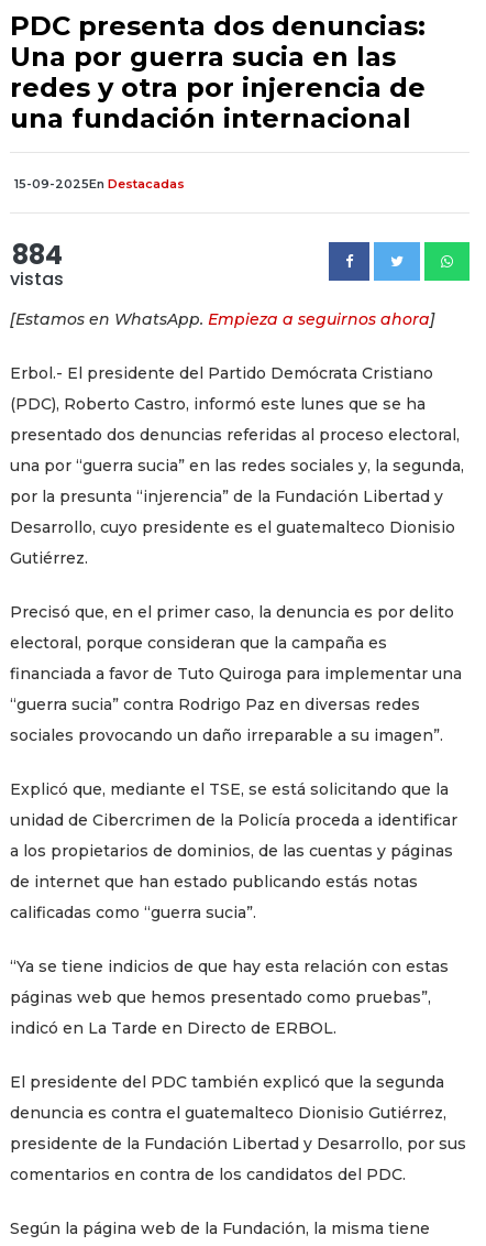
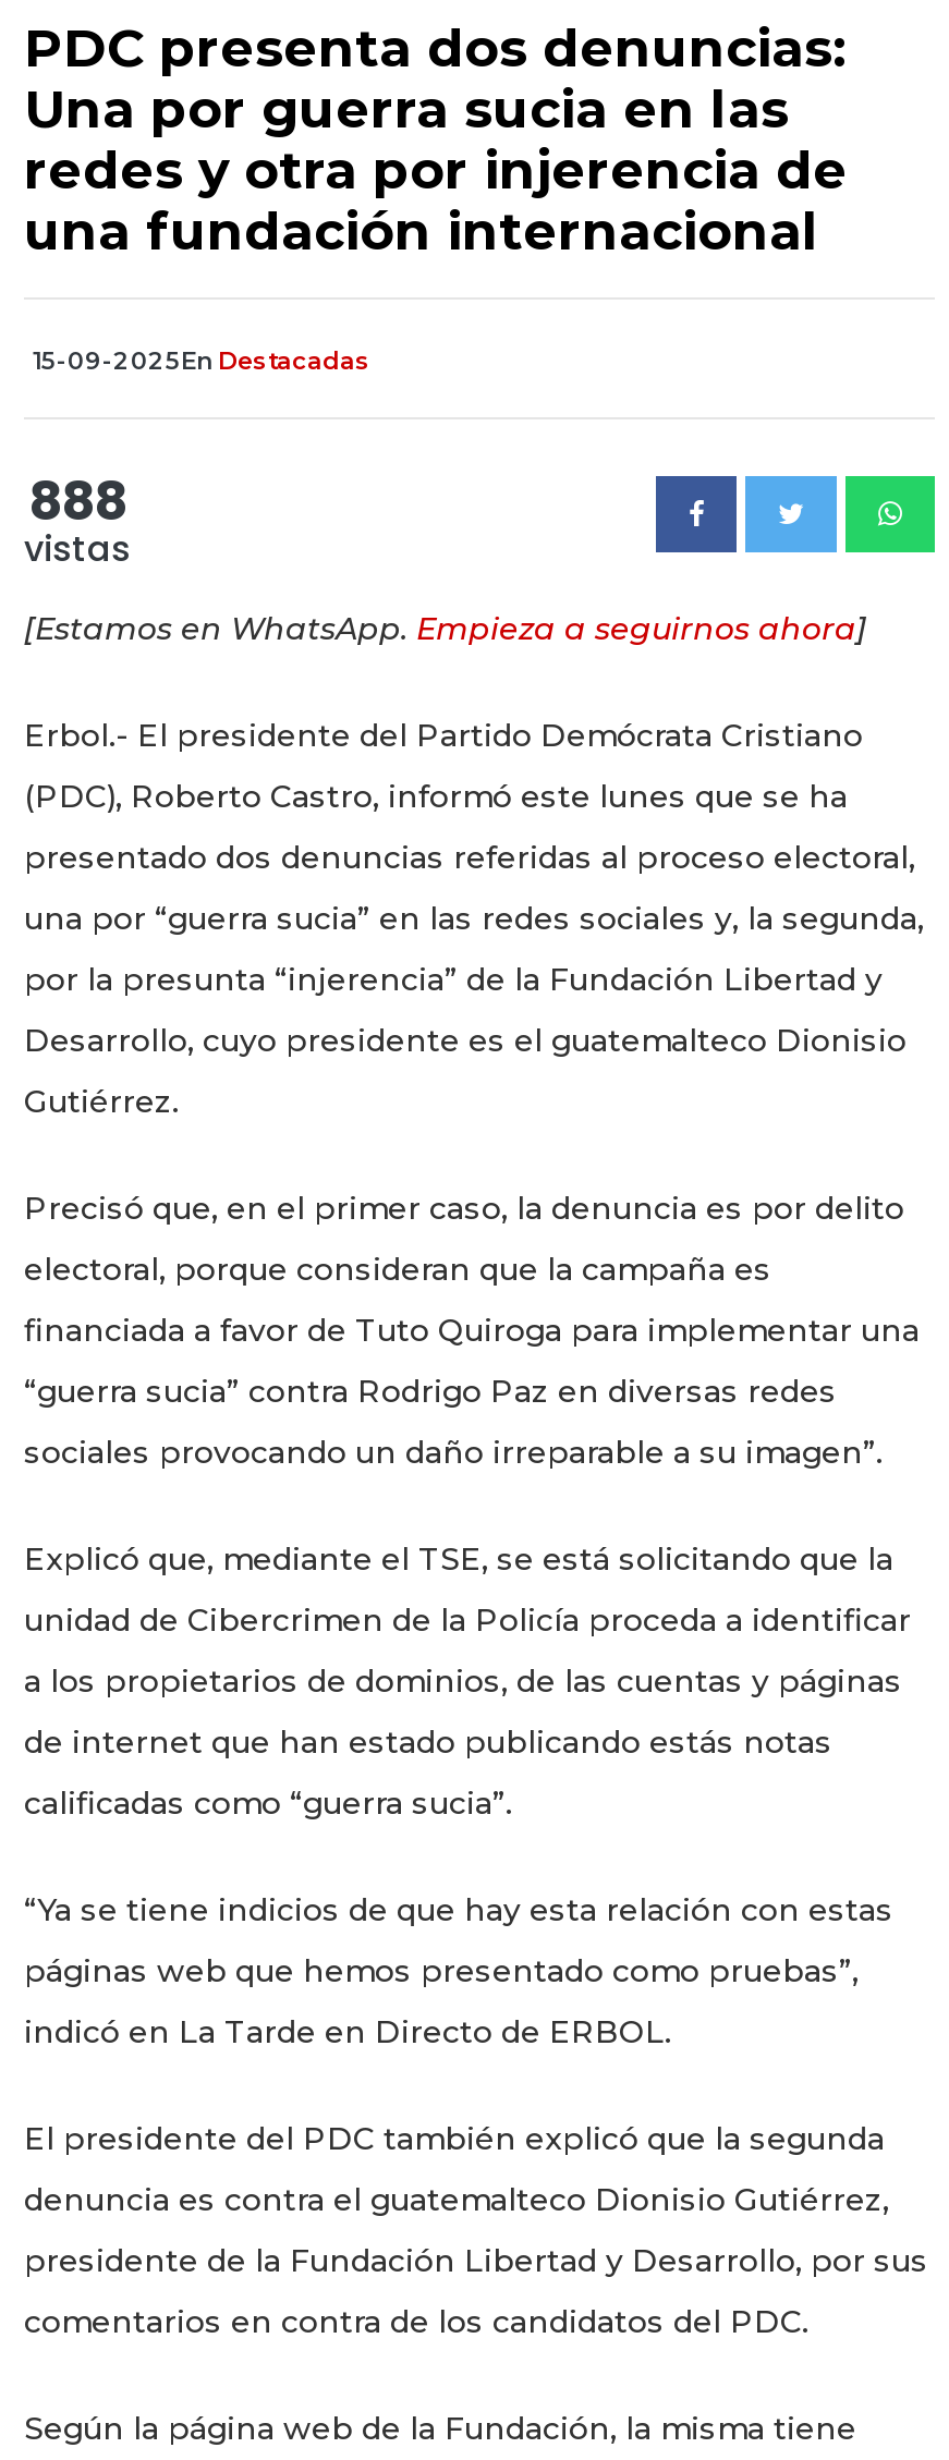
[12,237,62,273] 884 -> [28,465,126,537] 888

